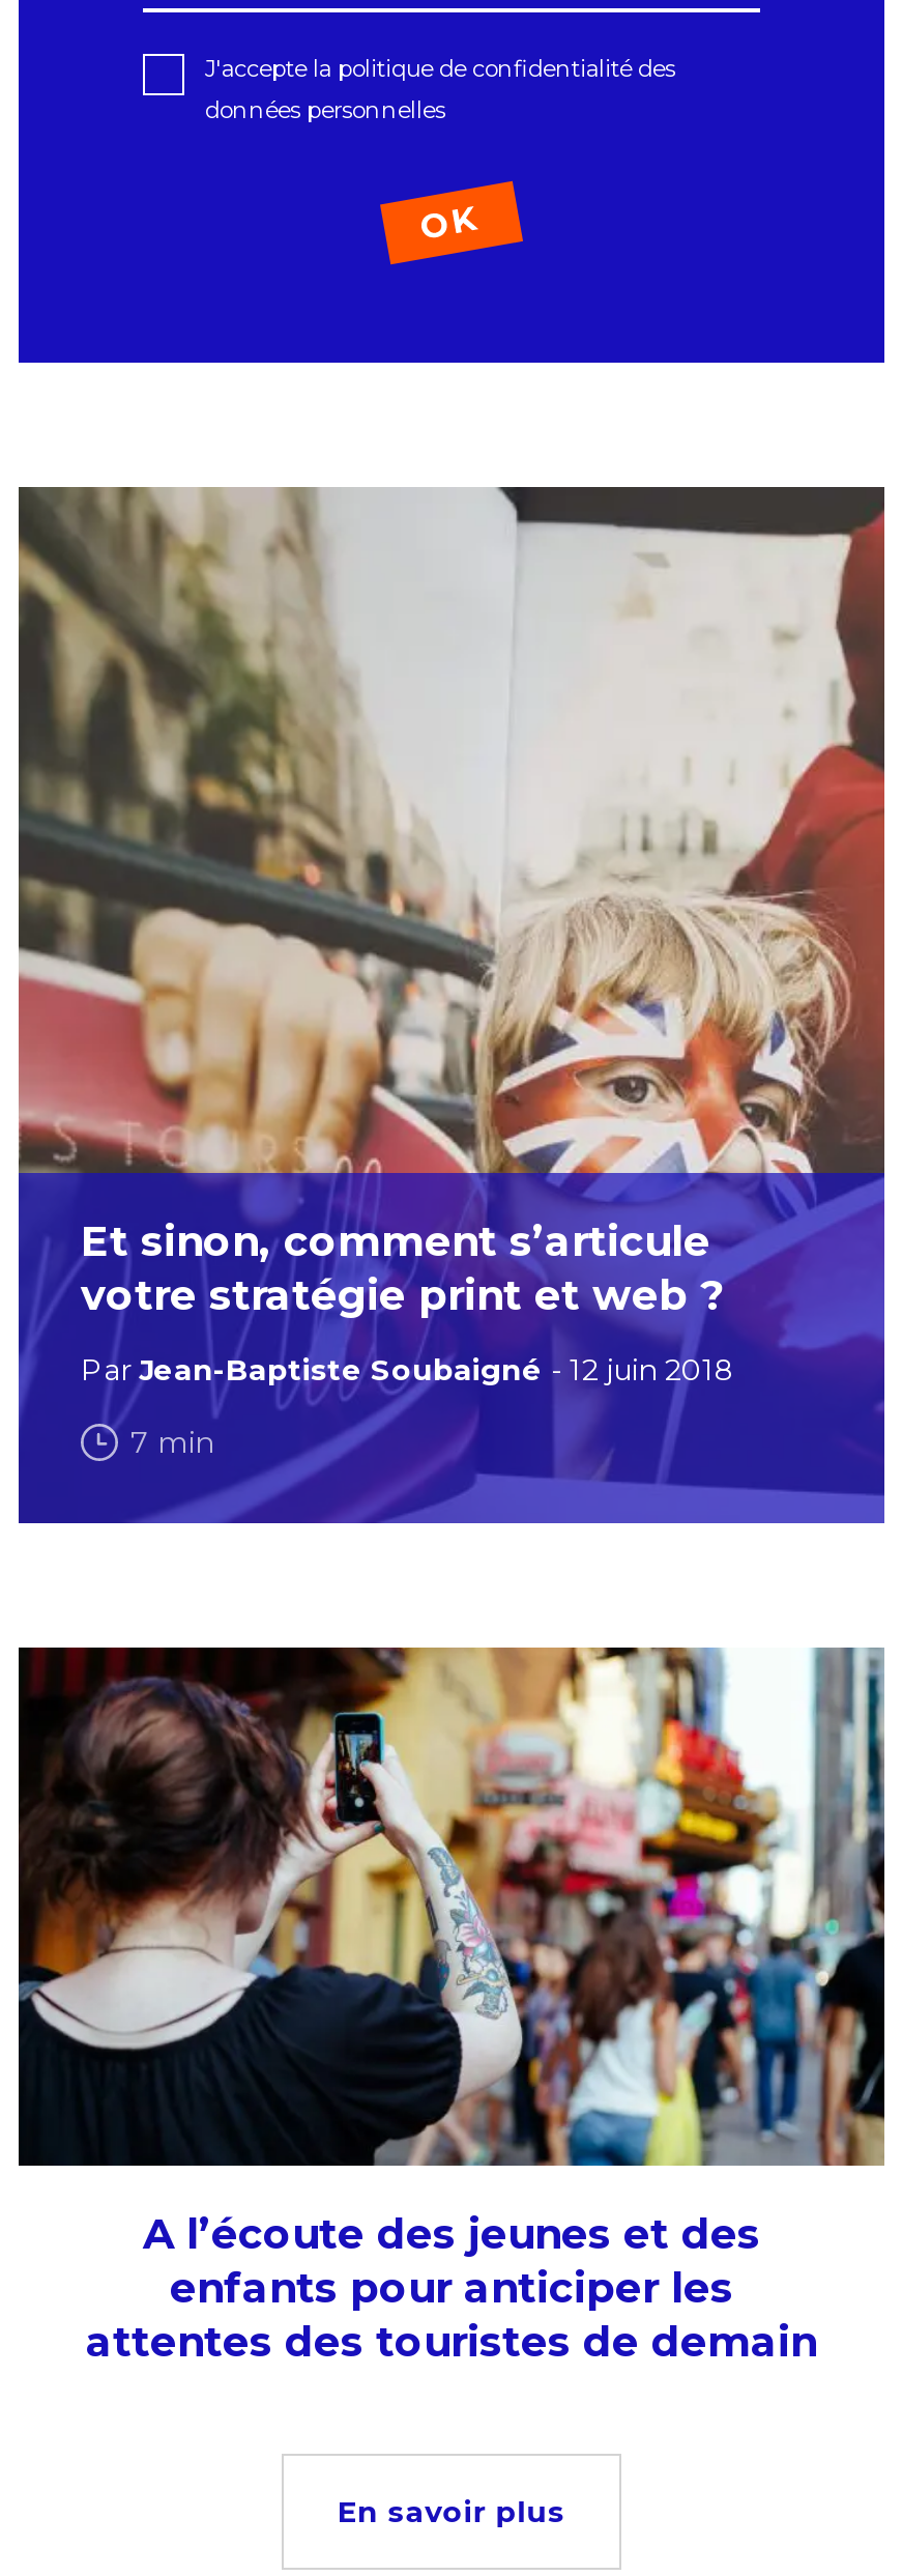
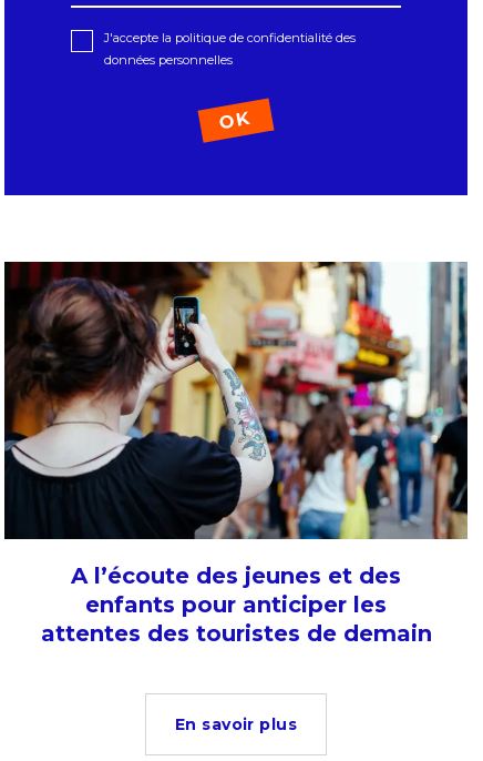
[17,485,886,1523] [image] | Et sinon, comment s’articule | votre stratégie print et web ? | Par Jean-Baptiste Soubaigné - 12 juin 2018 | 7 min -> none

